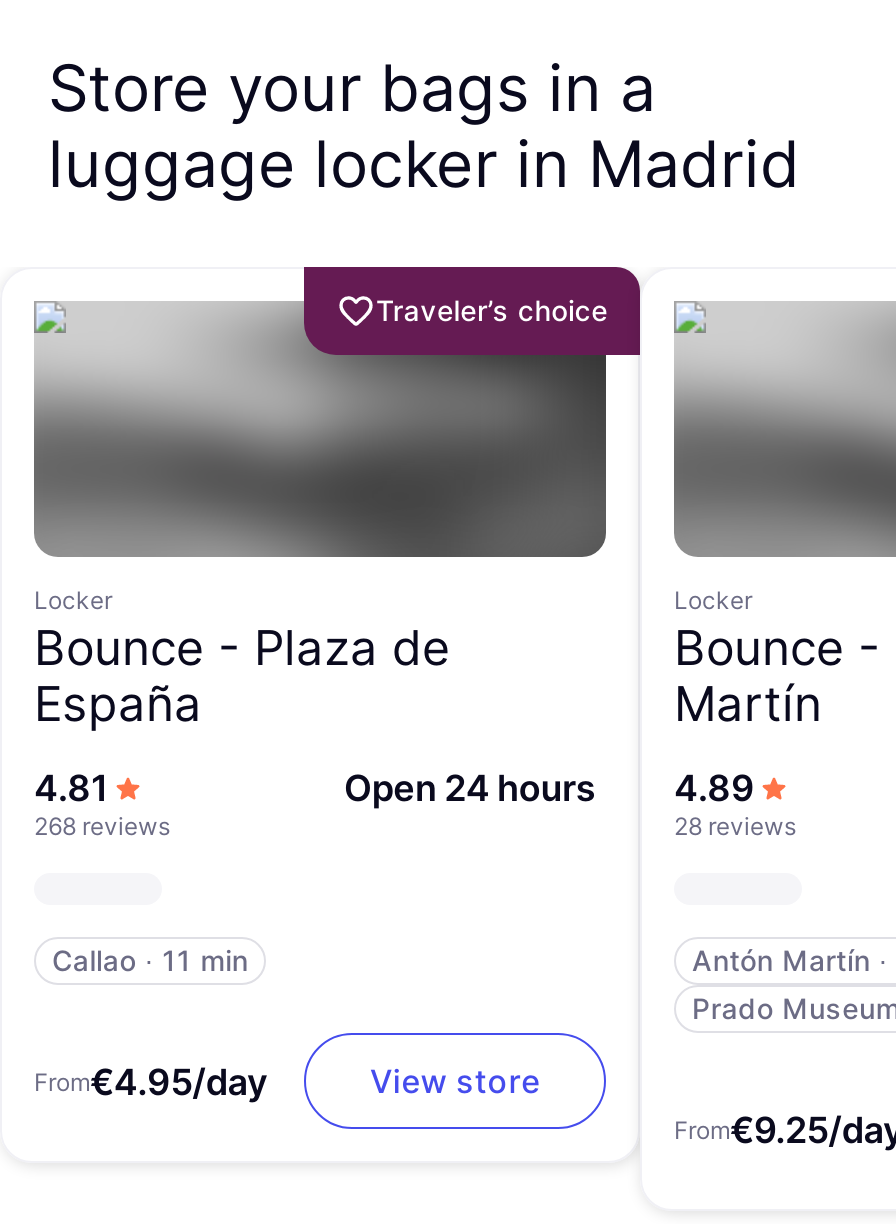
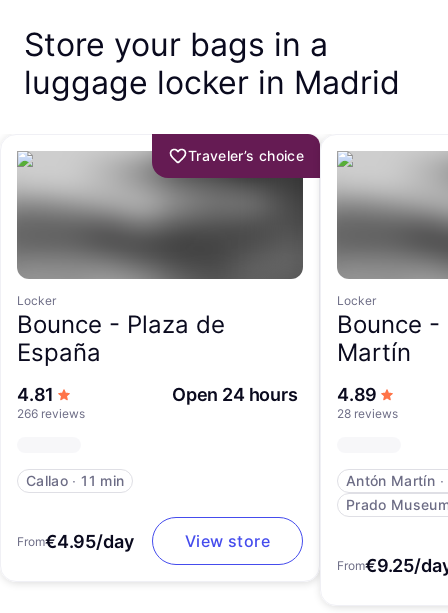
[34,811,170,841] 268 reviews -> [17,406,85,421] 266 reviews

